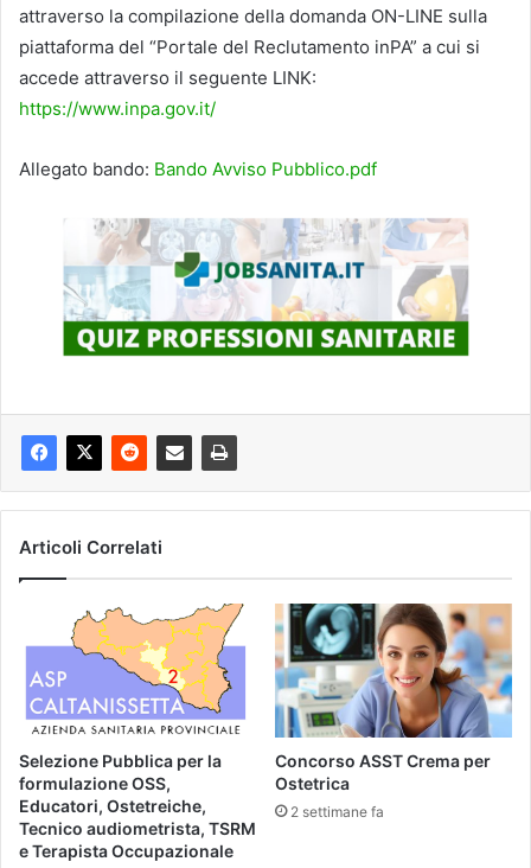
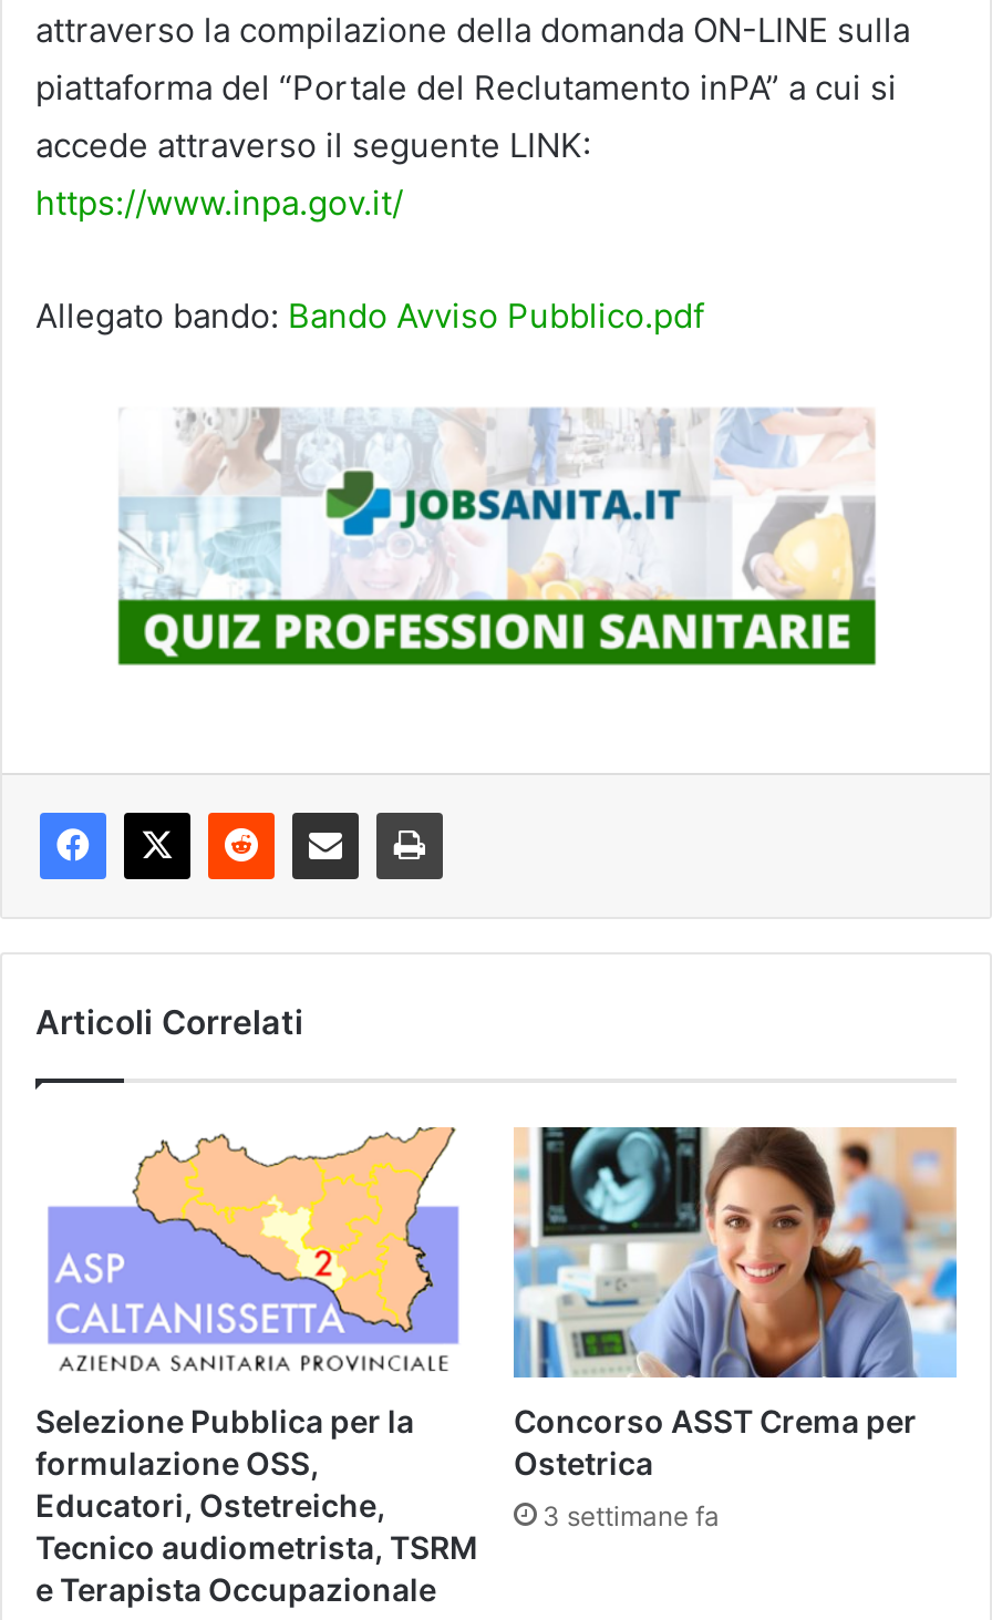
[290,803,384,821] 2 settimane fa -> [542,1500,720,1533] 3 settimane fa

